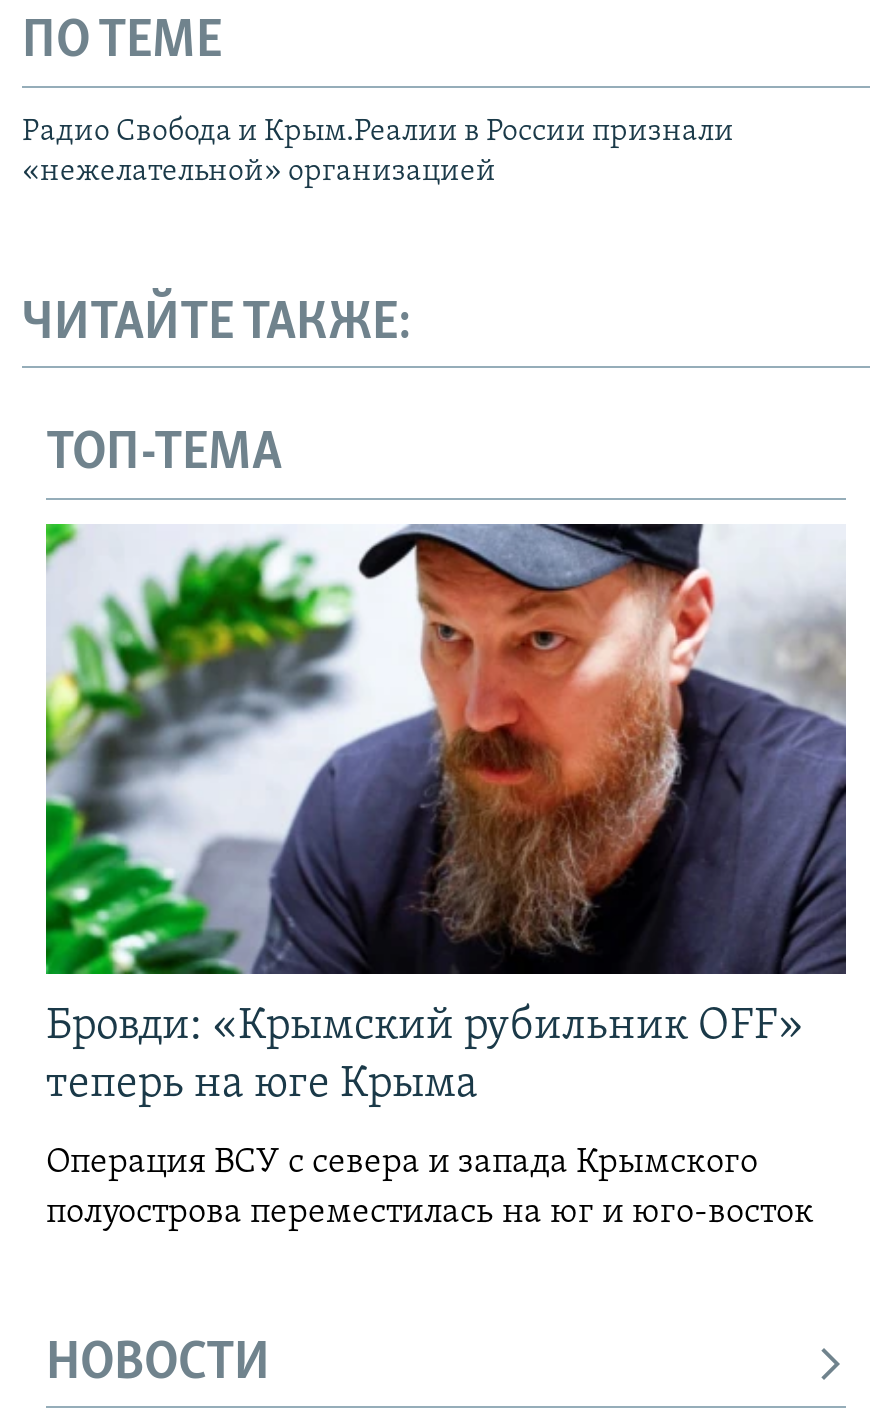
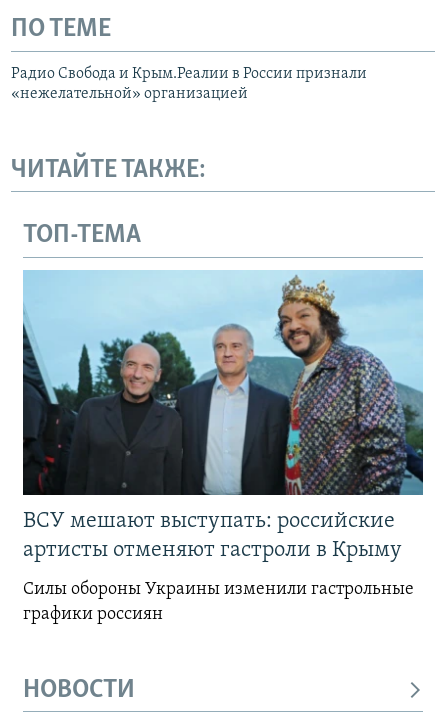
[44,522,848,1107] [image] | Бровди: «Крымский рубильник OFF» | теперь на юге Крыма -> [22,270,424,562] [image] | ВСУ мешают выступать: российские | артисты отменяют гастроли в Крыму
[46,1143,814,1231] Операция ВСУ с севера и запада Крымского | полуострова переместилась на юг и юго-восток -> [23,580,414,624] Силы обороны Украины изменили гастрольные | графики россиян

